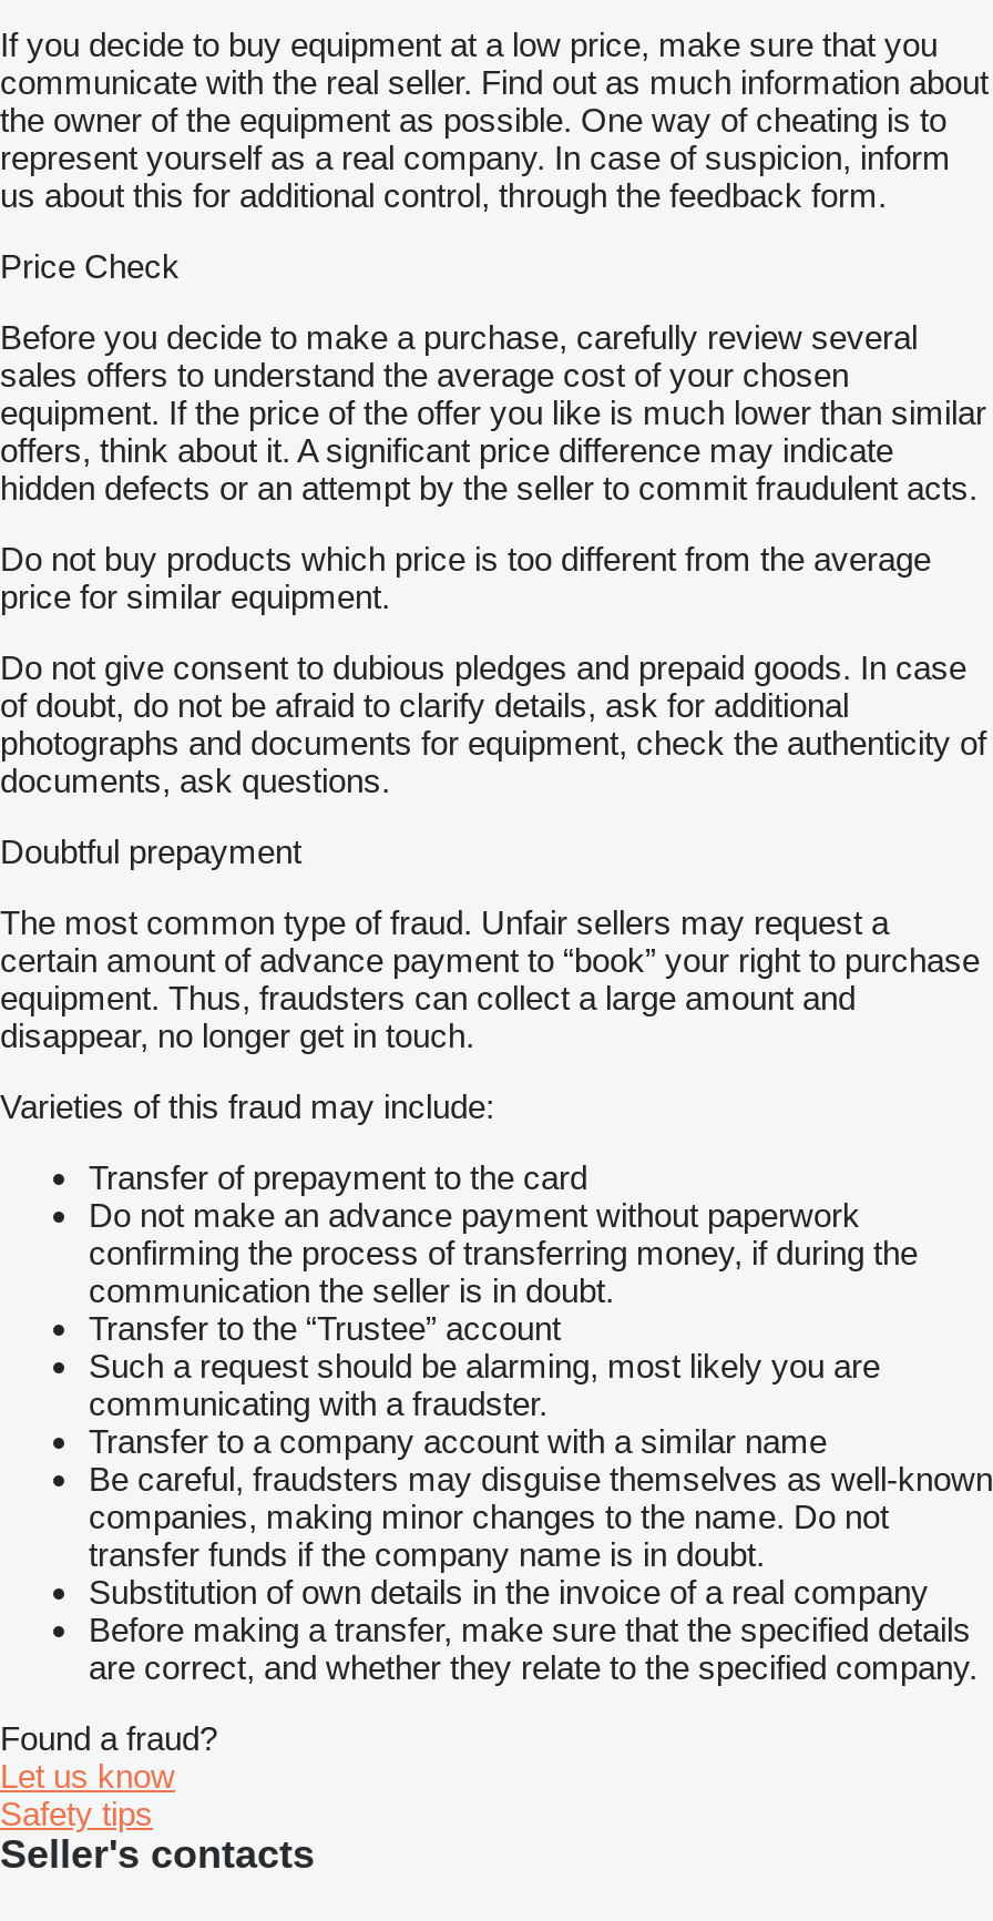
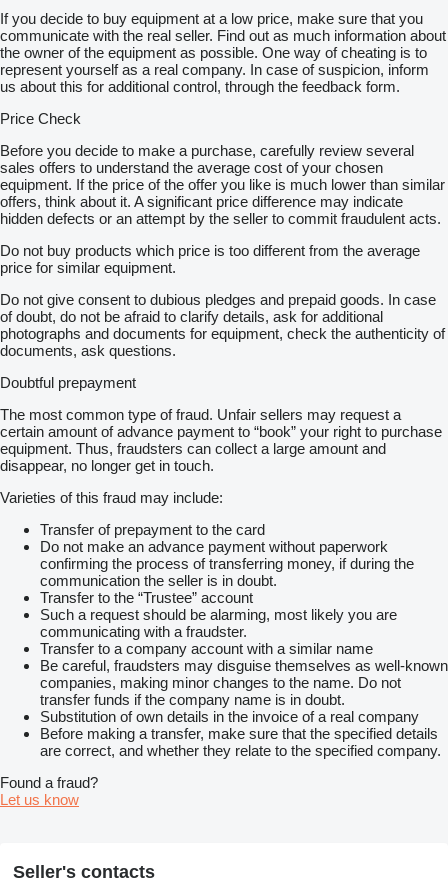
[0,1794,153,1832] Safety tips -> none

